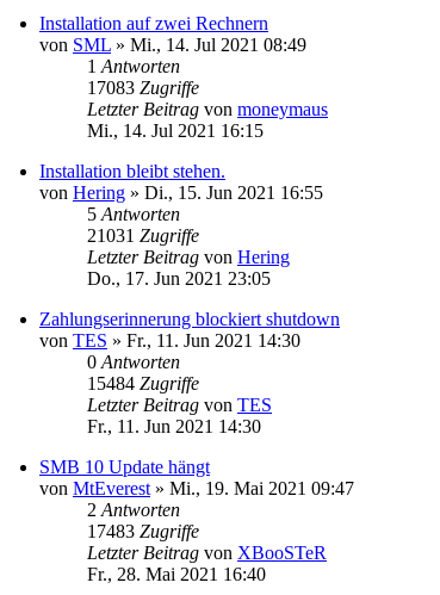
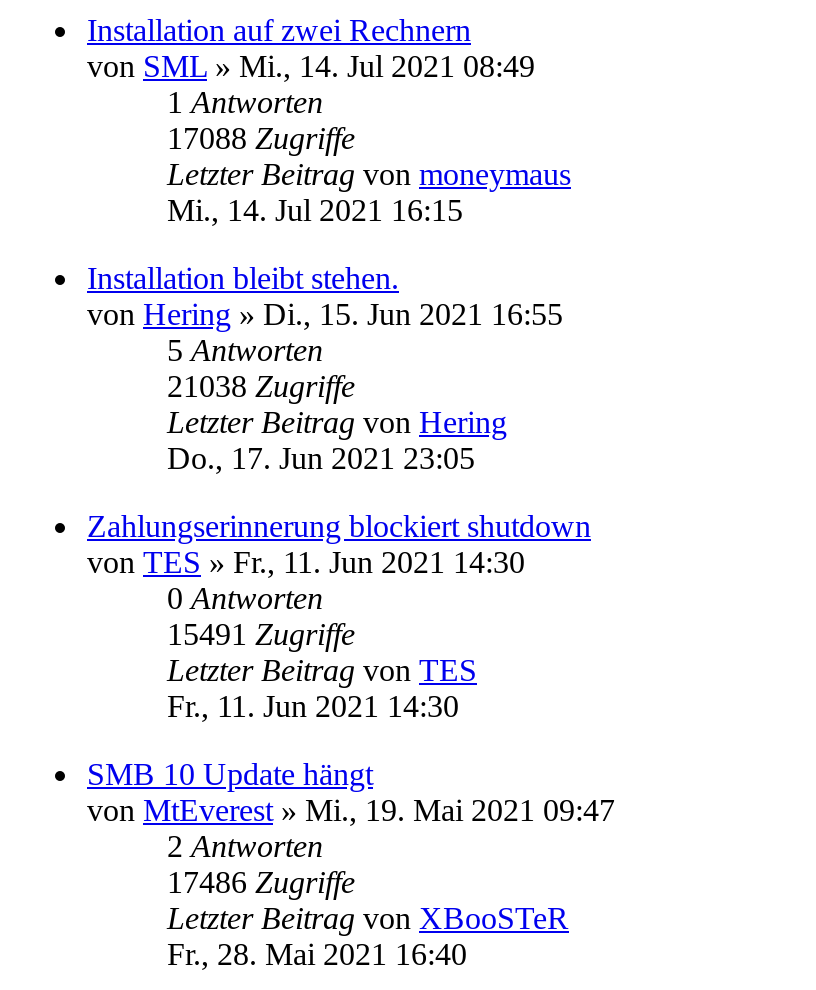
[87,77,199,98] 17083 Zugriffe -> [167,121,355,155] 17088 Zugriffe
[87,225,199,246] 21031 Zugriffe -> [167,369,355,403] 21038 Zugriffe
[87,373,199,393] 15484 Zugriffe -> [167,617,355,651] 15491 Zugriffe
[87,521,199,541] 17483 Zugriffe -> [167,865,355,899] 17486 Zugriffe

